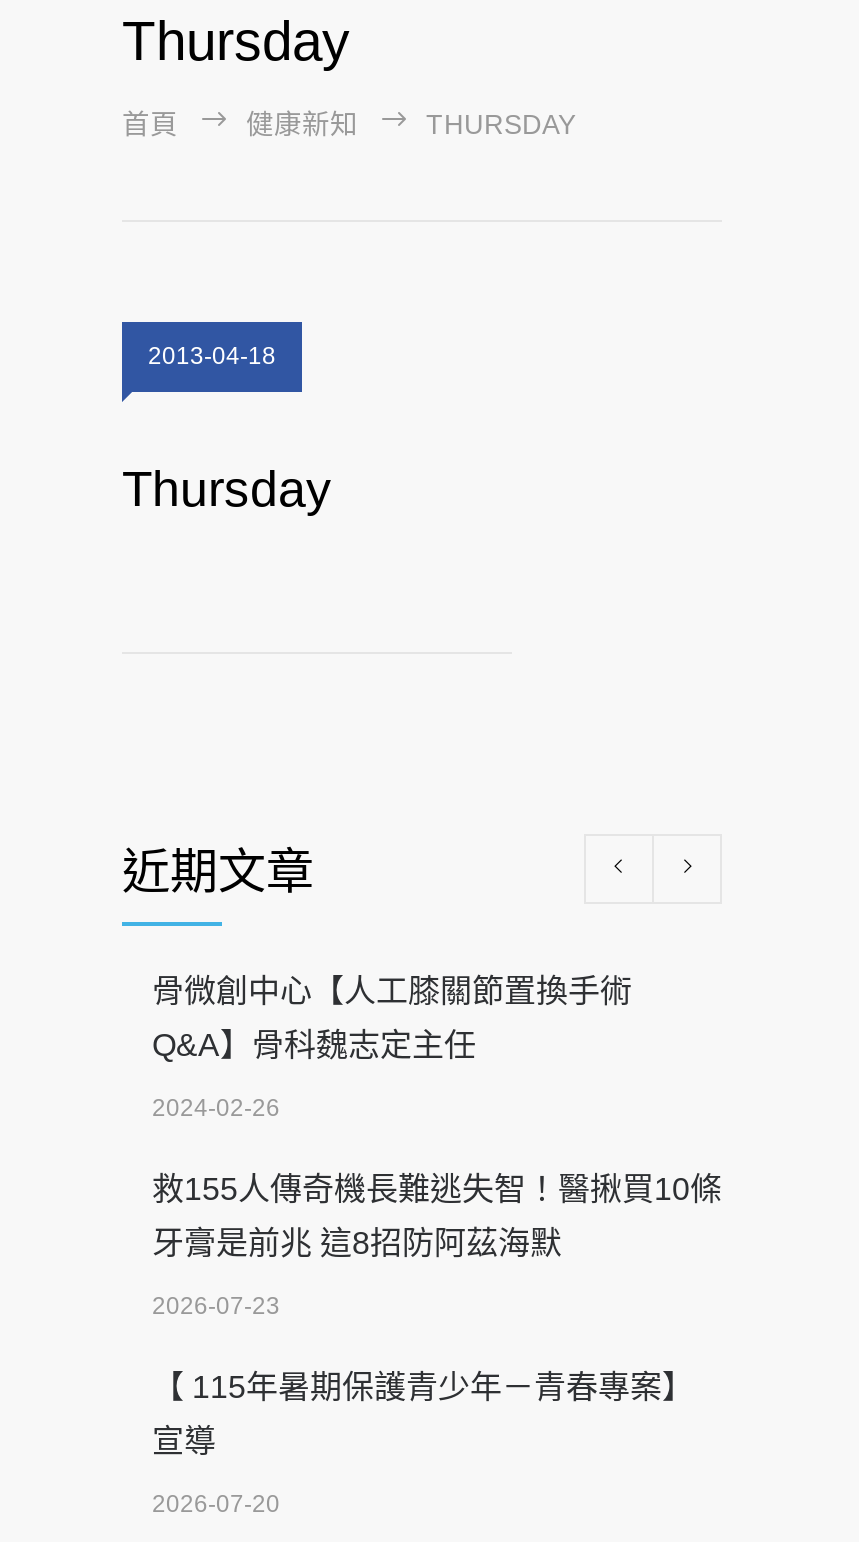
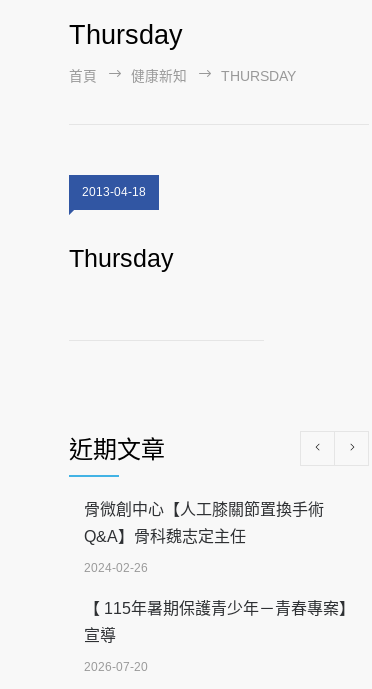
[152,1172,722,1320] 救155人傳奇機長難逃失智！醫揪買10條 | 牙膏是前兆 這8招防阿茲海默 | 2026-07-23 -> none

